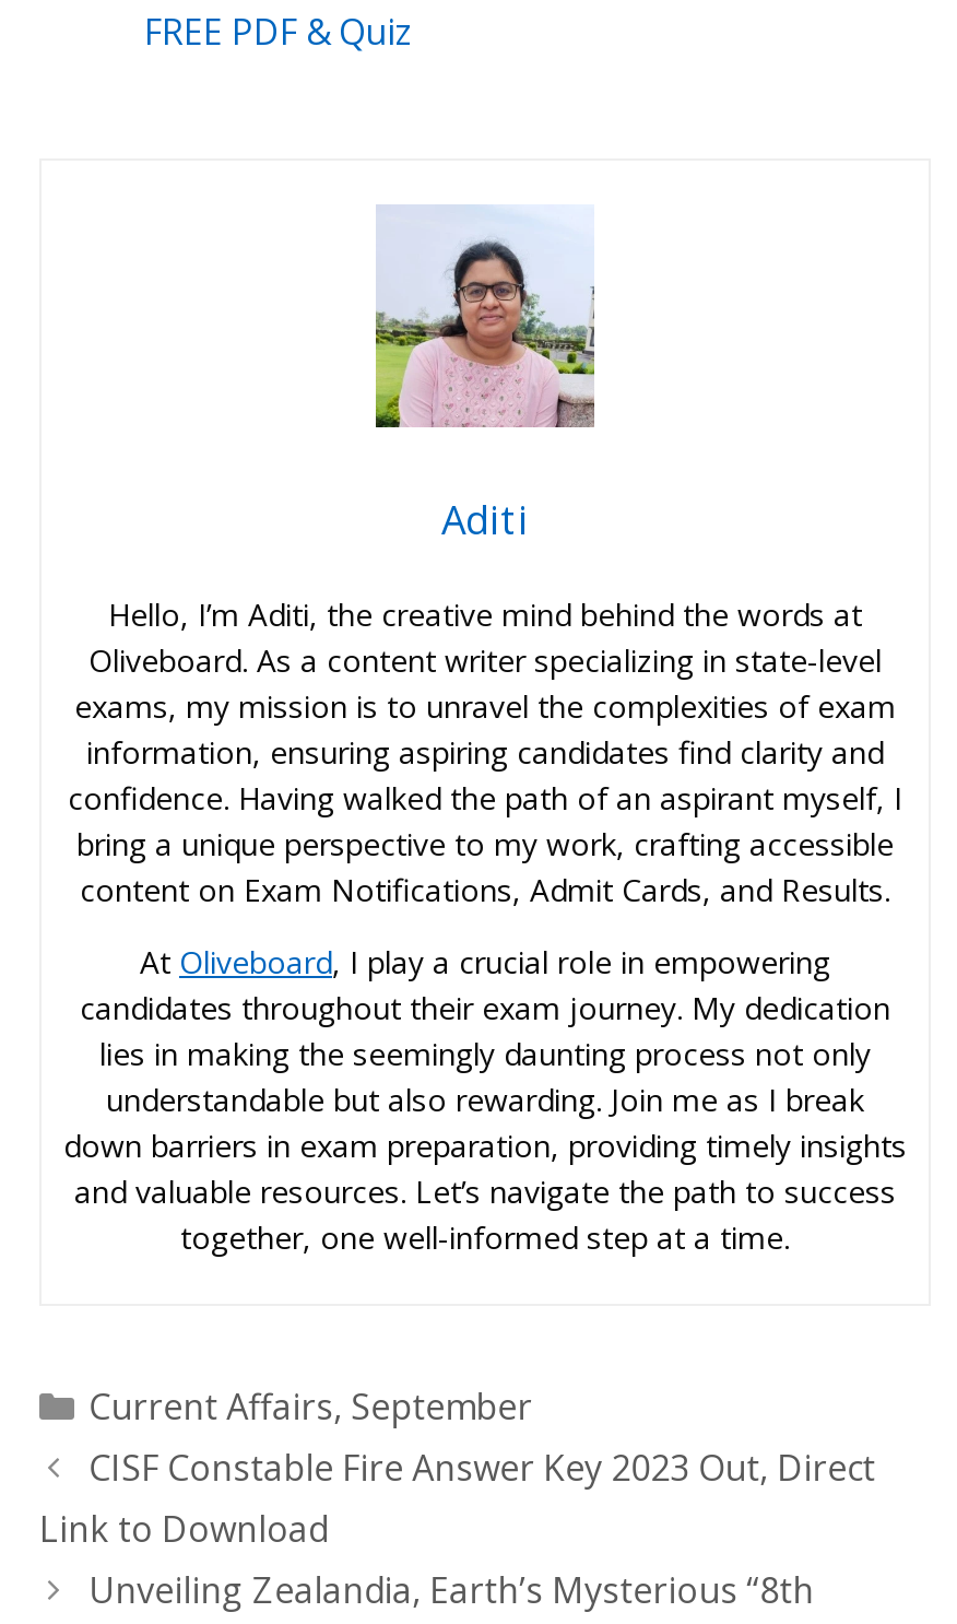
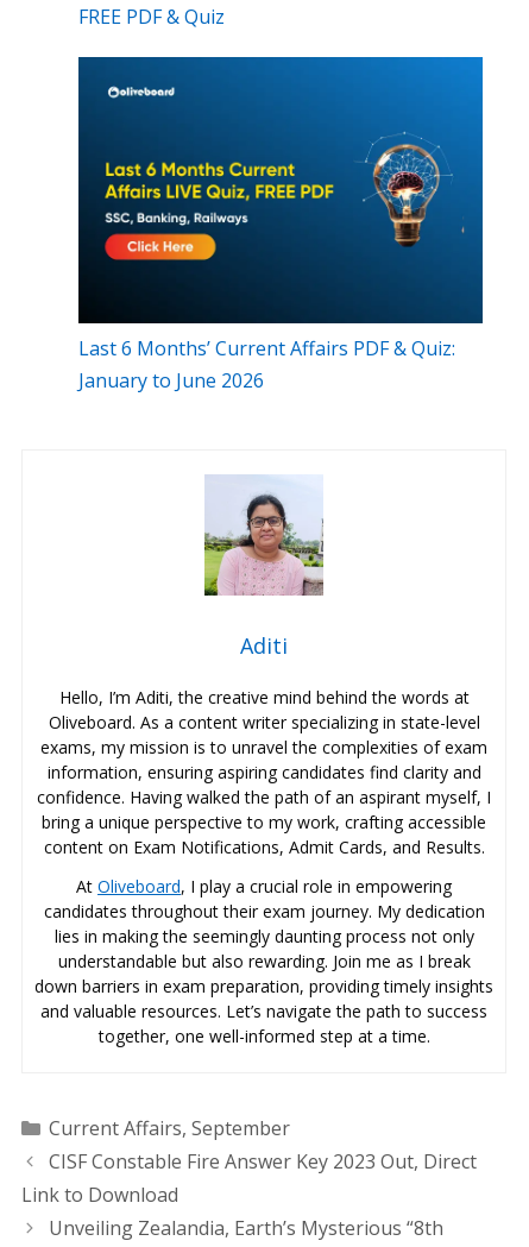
none -> [77,56,484,393] [image] | Last 6 Months’ Current Affairs PDF & Quiz: | January to June 2026

